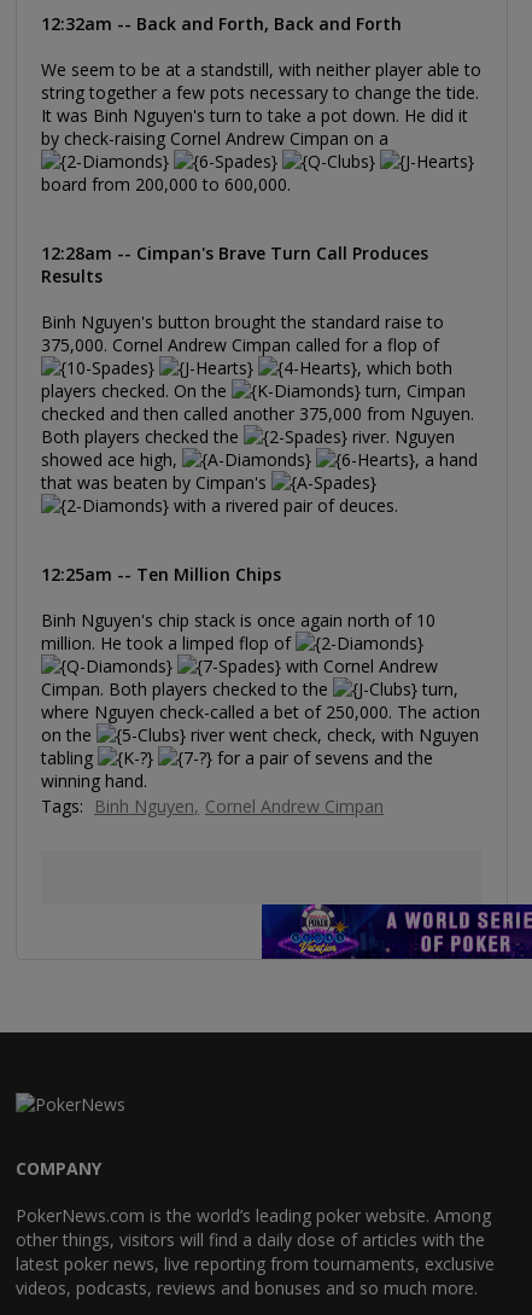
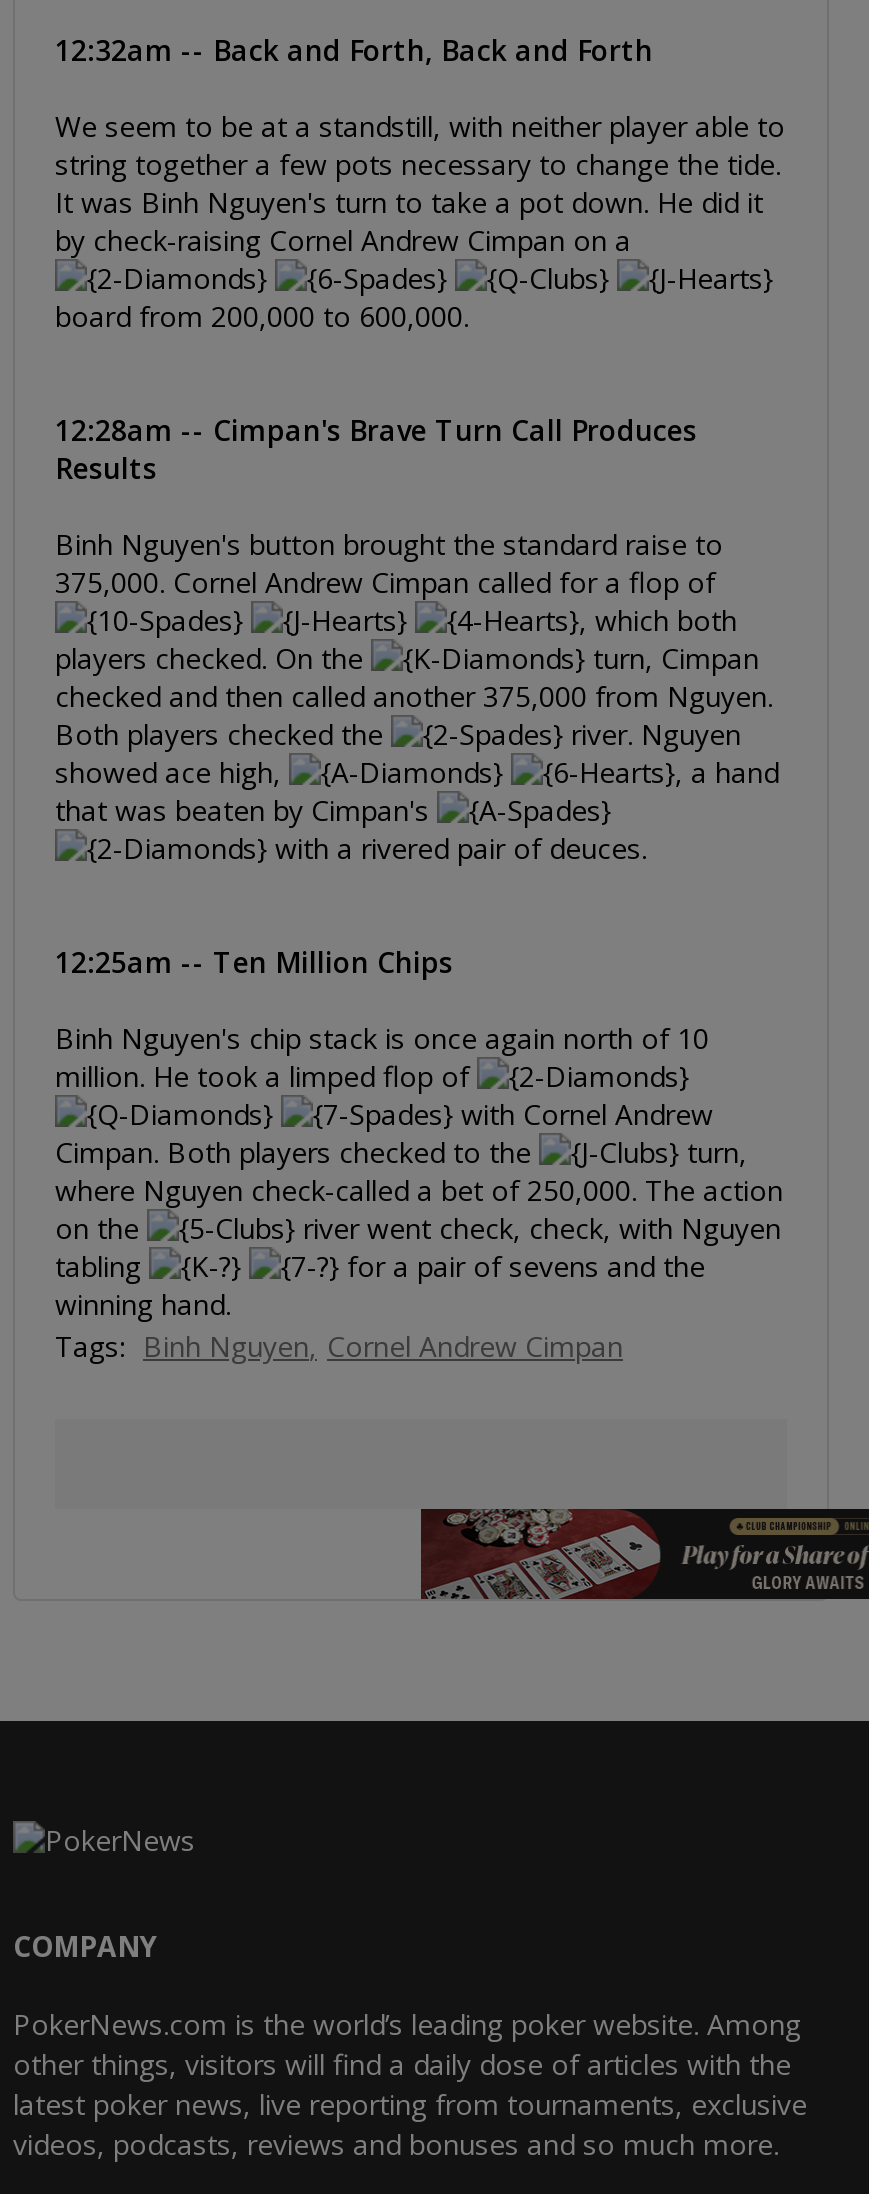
[261,903,528,960] [image] -> [419,1507,863,1601] [image]

